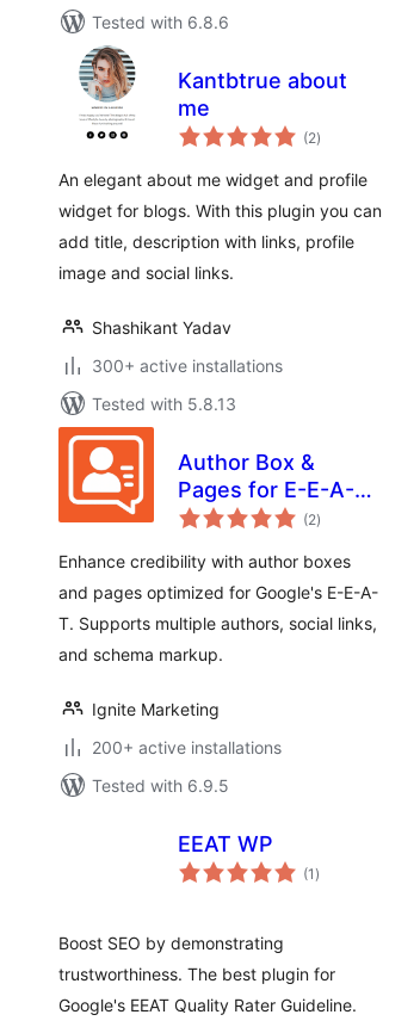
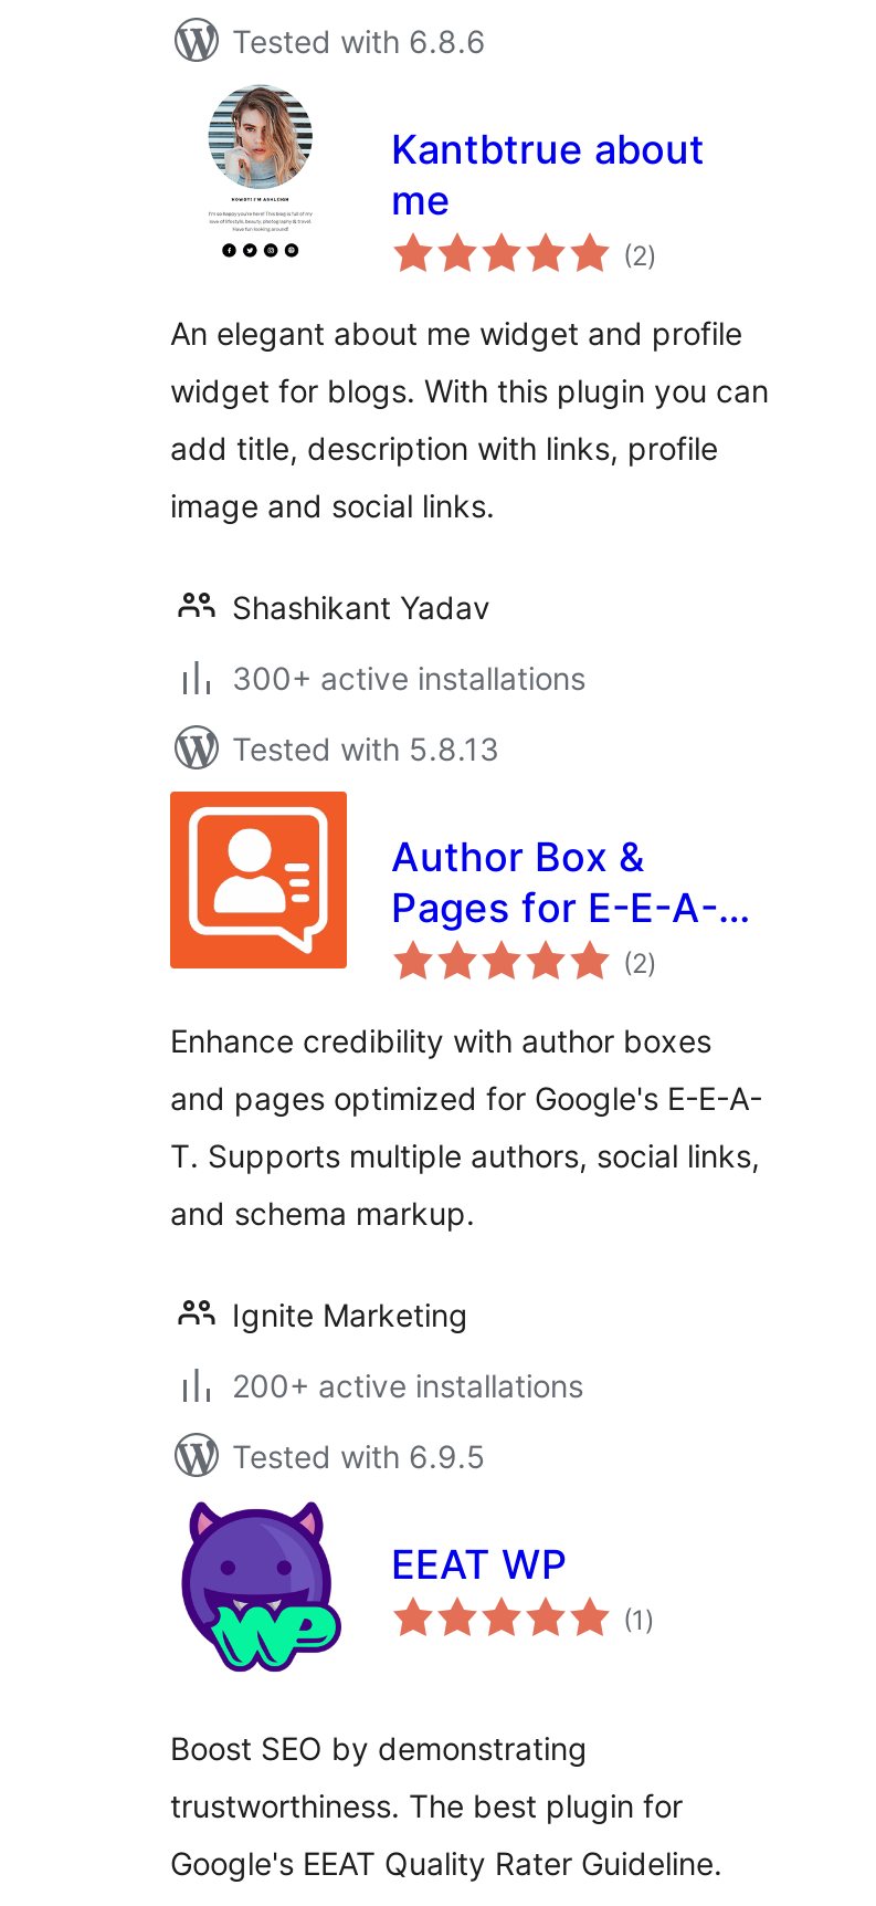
none -> [179,1499,345,1674] [image]

